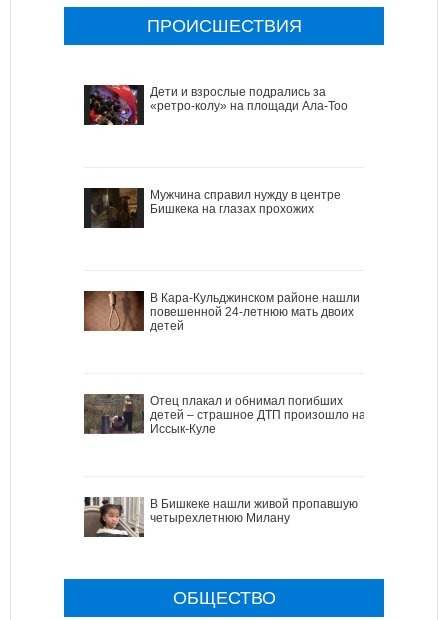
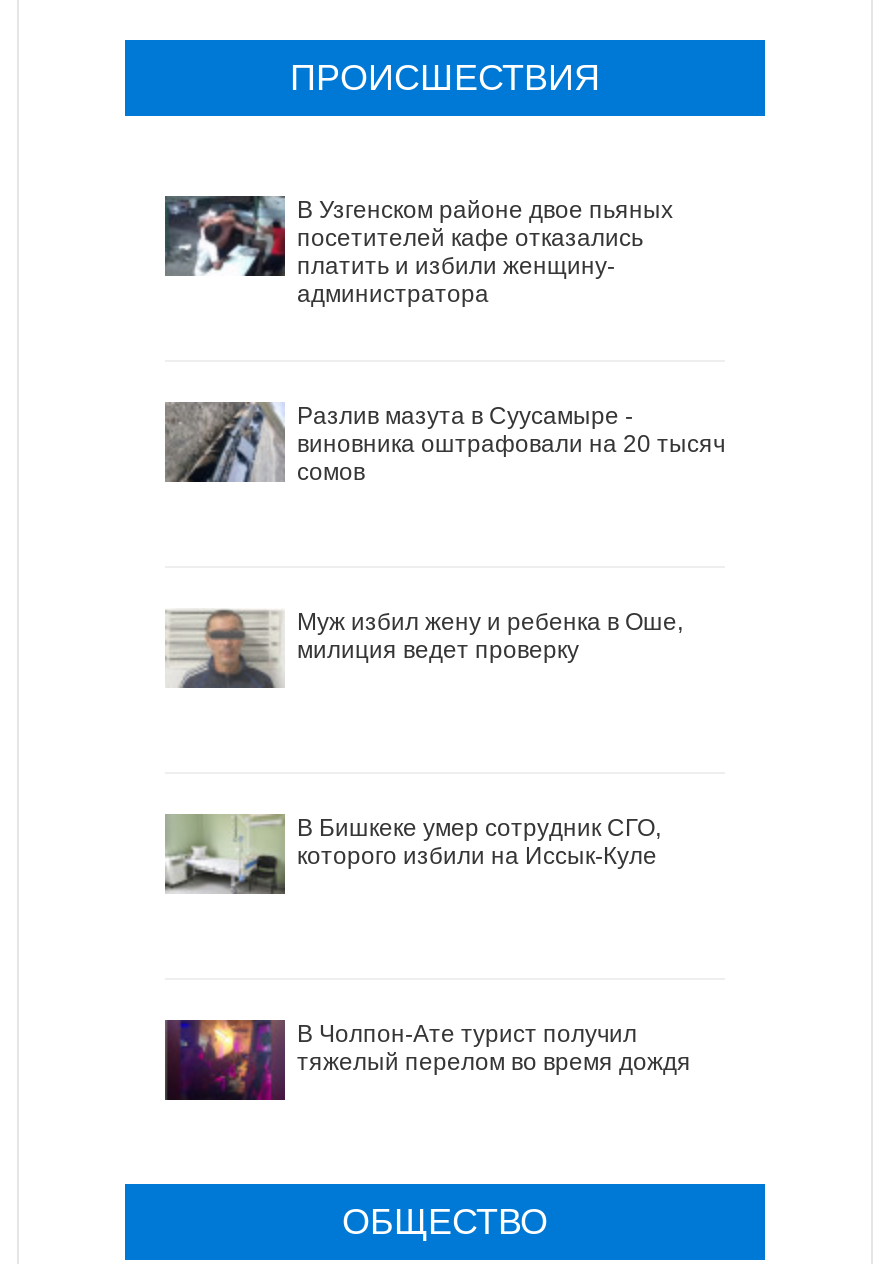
[84,84,348,126] [image] | Дети и взрослые подрались за | «ретро-колу» на площади Ала-Тоо -> [165,194,673,308] [image] | В Узгенском районе двое пьяных | посетителей кафе отказались | платить и избили женщину- | администратора
[84,188,341,229] [image] | Мужчина справил нужду в центре | Бишкека на глазах прохожих -> [165,402,725,486] [image] | Разлив мазута в Суусамыре - | виновника оштрафовали на 20 тысяч | сомов
[83,290,360,333] [image] | В Кара-Кульджинском районе нашли | повешенной 24-летнюю мать двоих | детей -> [165,608,683,690] [image] | Муж избил жену и ребенка в Оше, | милиция ведет проверку
[83,394,366,436] [image] | Отец плакал и обнимал погибших | детей – страшное ДТП произошло на | Иссык-Куле -> [165,814,661,894] [image] | В Бишкеке умер сотрудник СГО, | которого избили на Иссык-Куле
[84,497,358,538] [image] | В Бишкеке нашли живой пропавшую | четырехлетнюю Милану -> [165,1020,691,1100] [image] | В Чолпон-Ате турист получил | тяжелый перелом во время дождя

